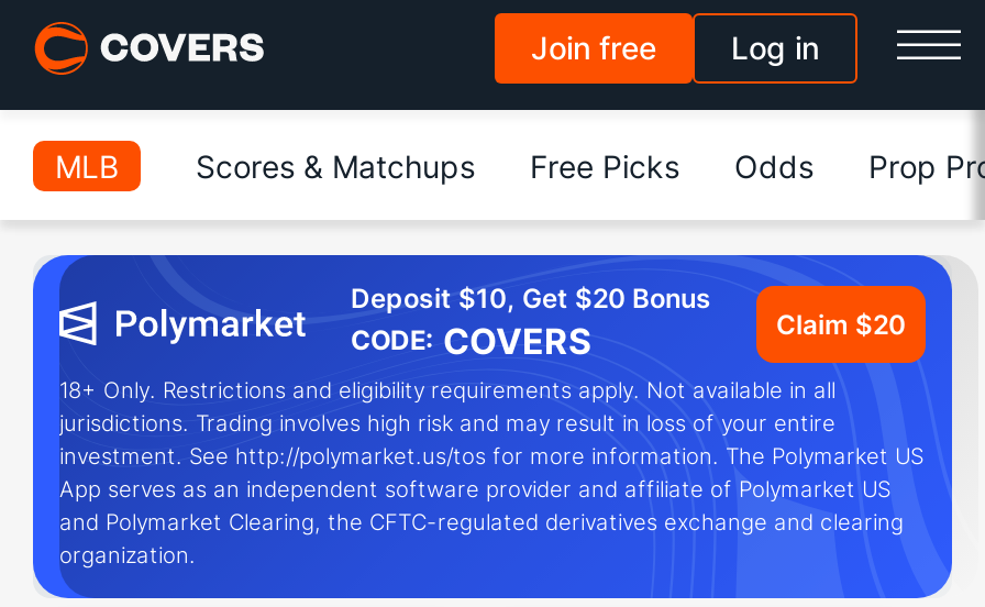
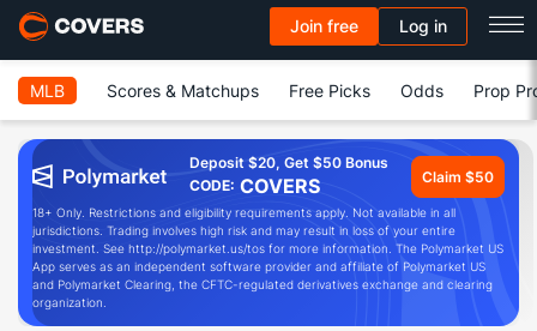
[351,282,711,314] Deposit $10, Get $20 Bonus -> [189,154,388,171] Deposit $20, Get $50 Bonus
[776,307,906,340] Claim $20 -> [422,167,494,185] Claim $50

